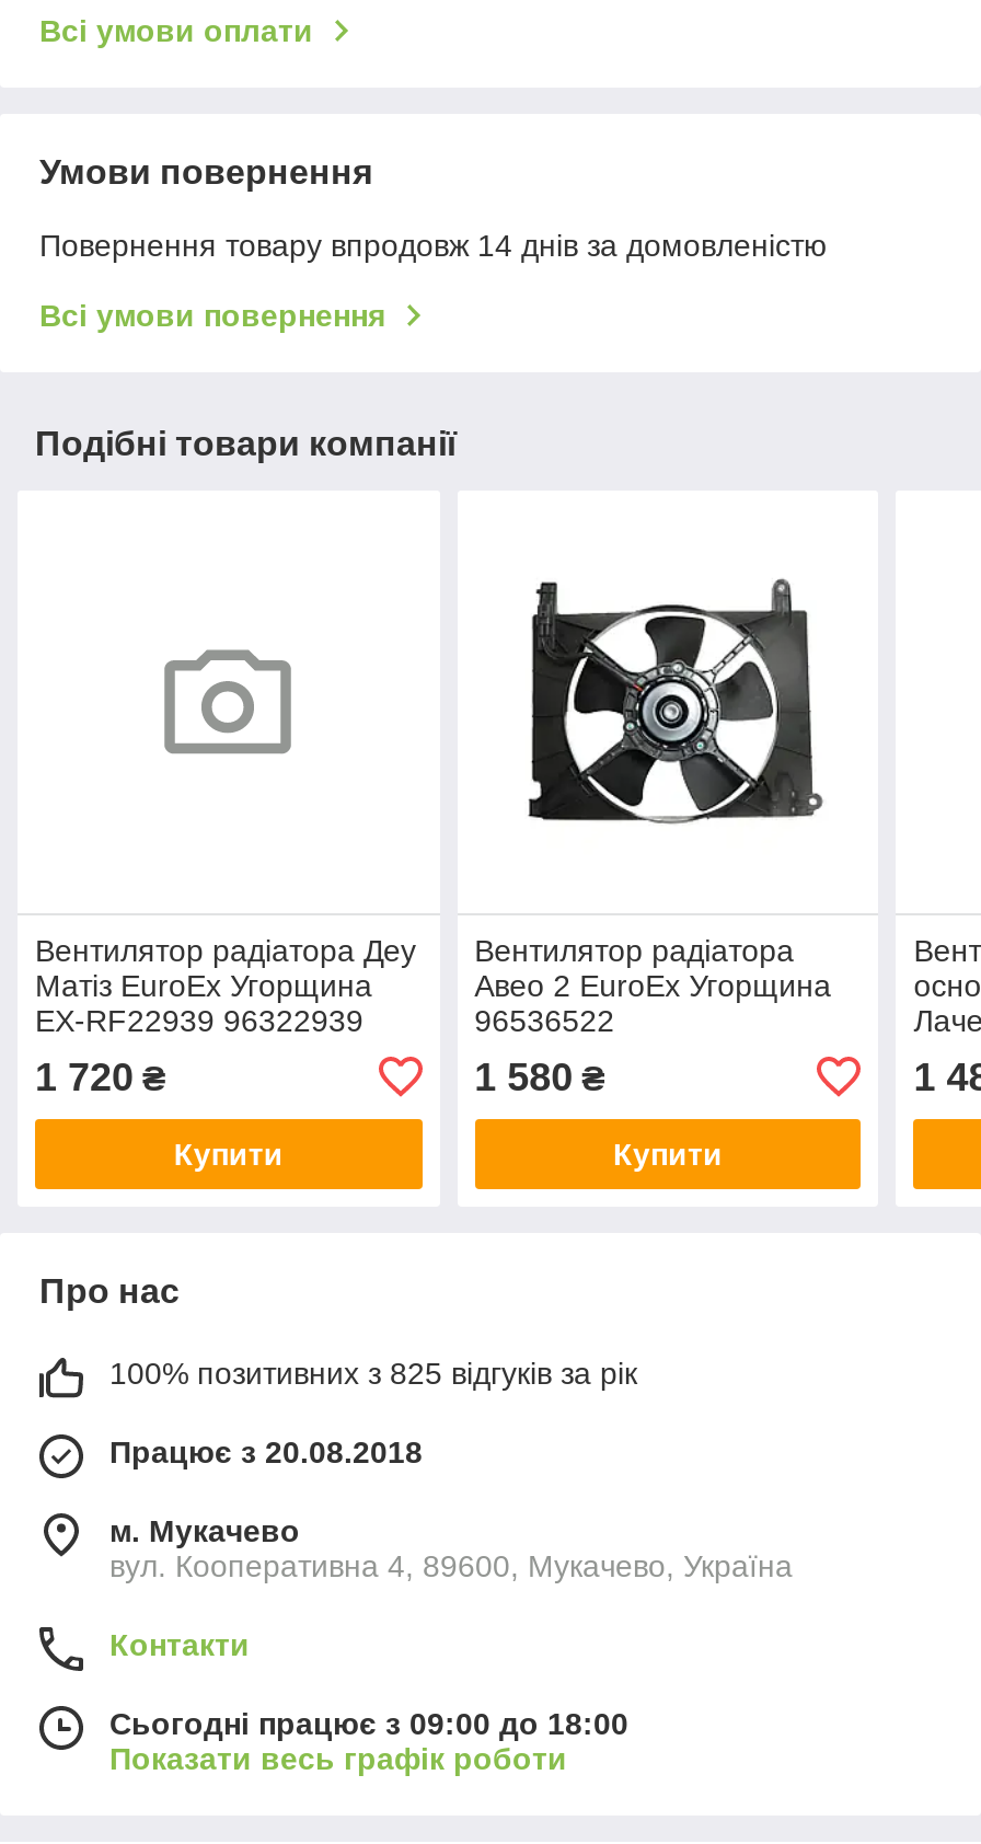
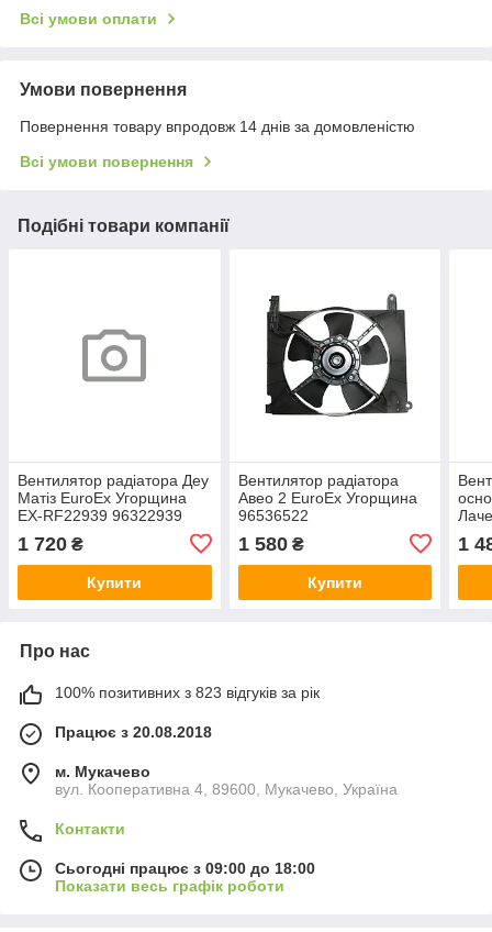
[109,1355,637,1390] 100% позитивних з 825 відгуків за рік -> [55,683,320,701] 100% позитивних з 823 відгуків за рік

